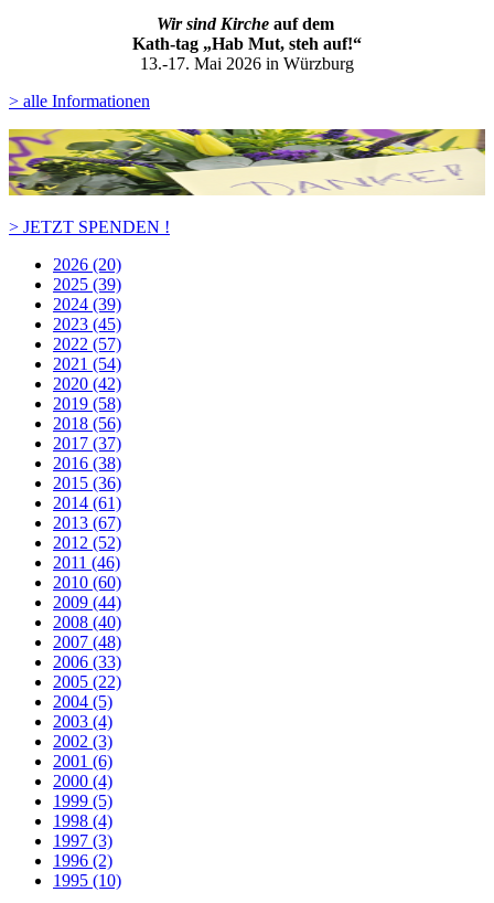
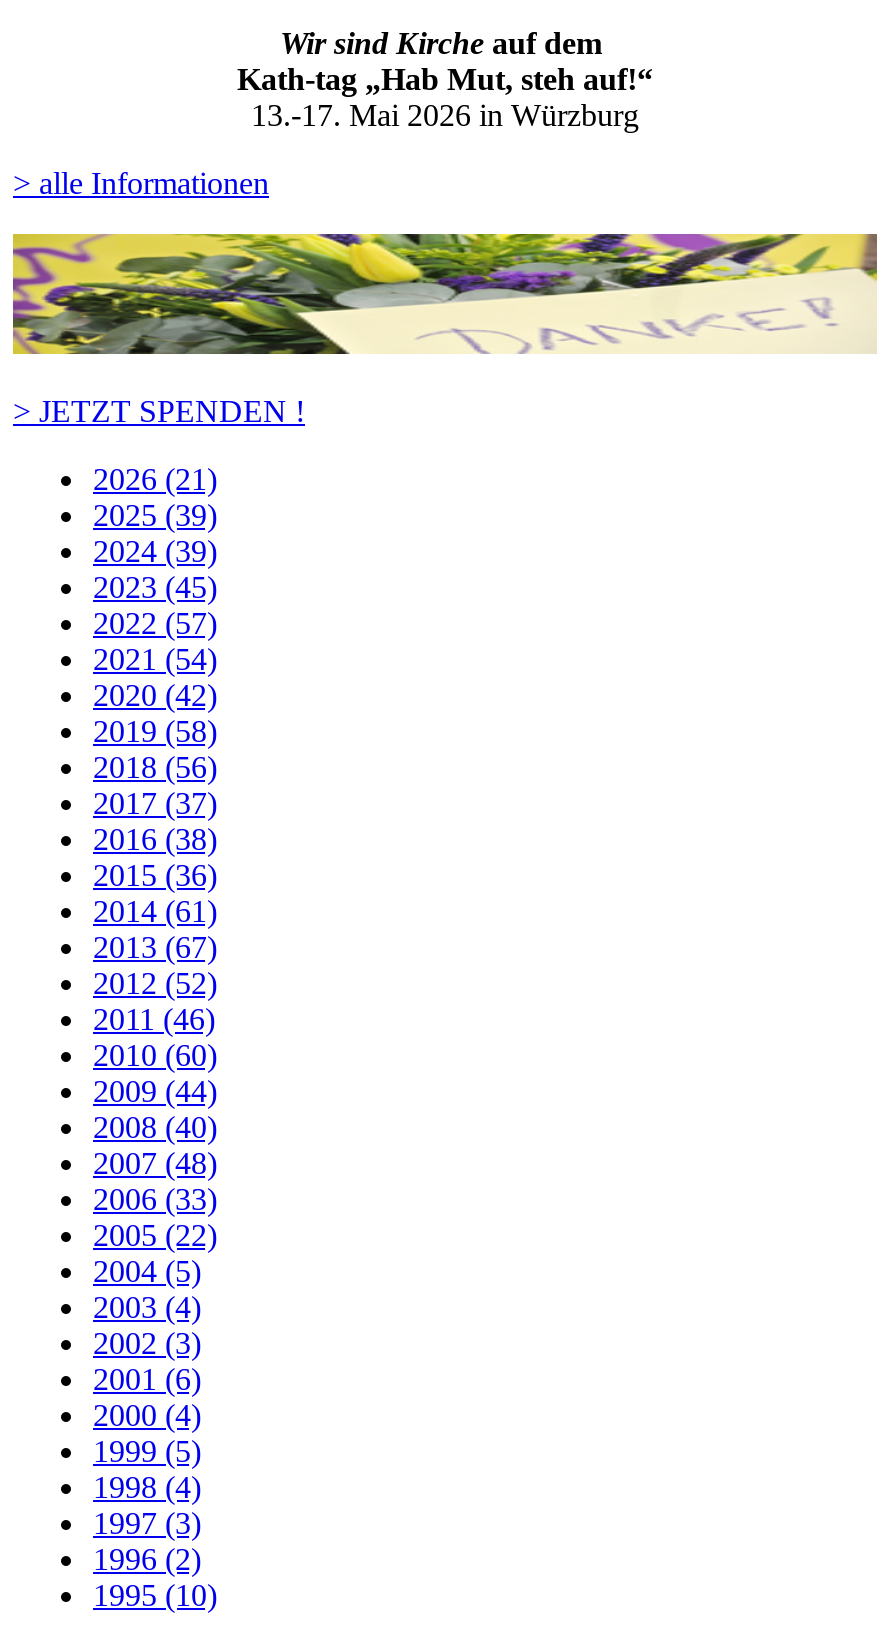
[53,255,121,274] 2026 (20) -> [93,462,217,496] 2026 (21)

